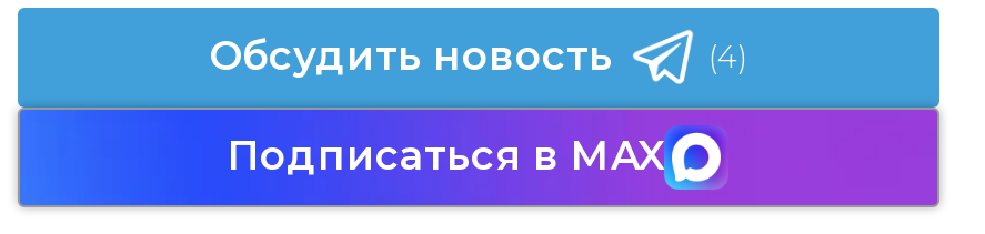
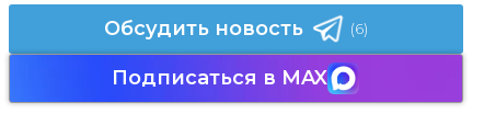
[708,37,746,77] (4) -> [350,18,367,38] (6)

